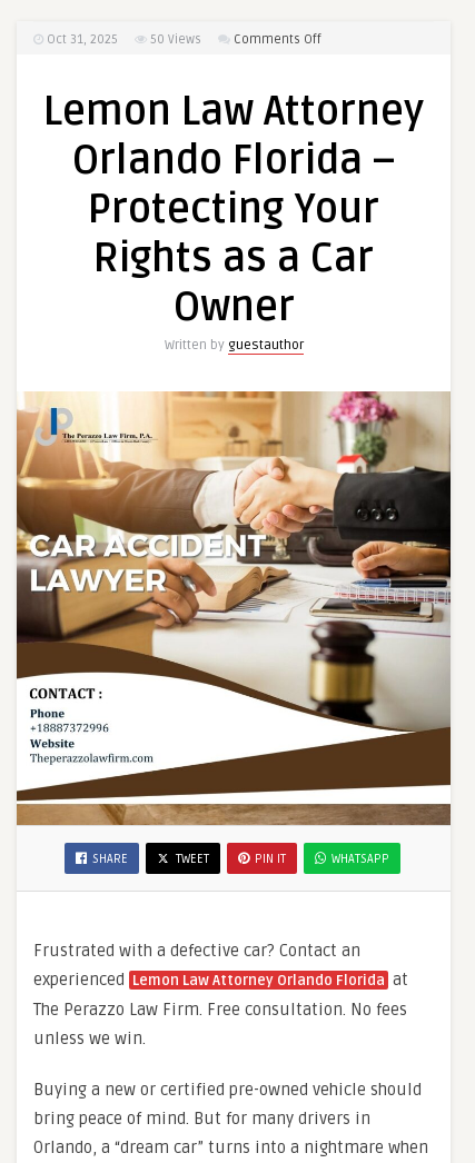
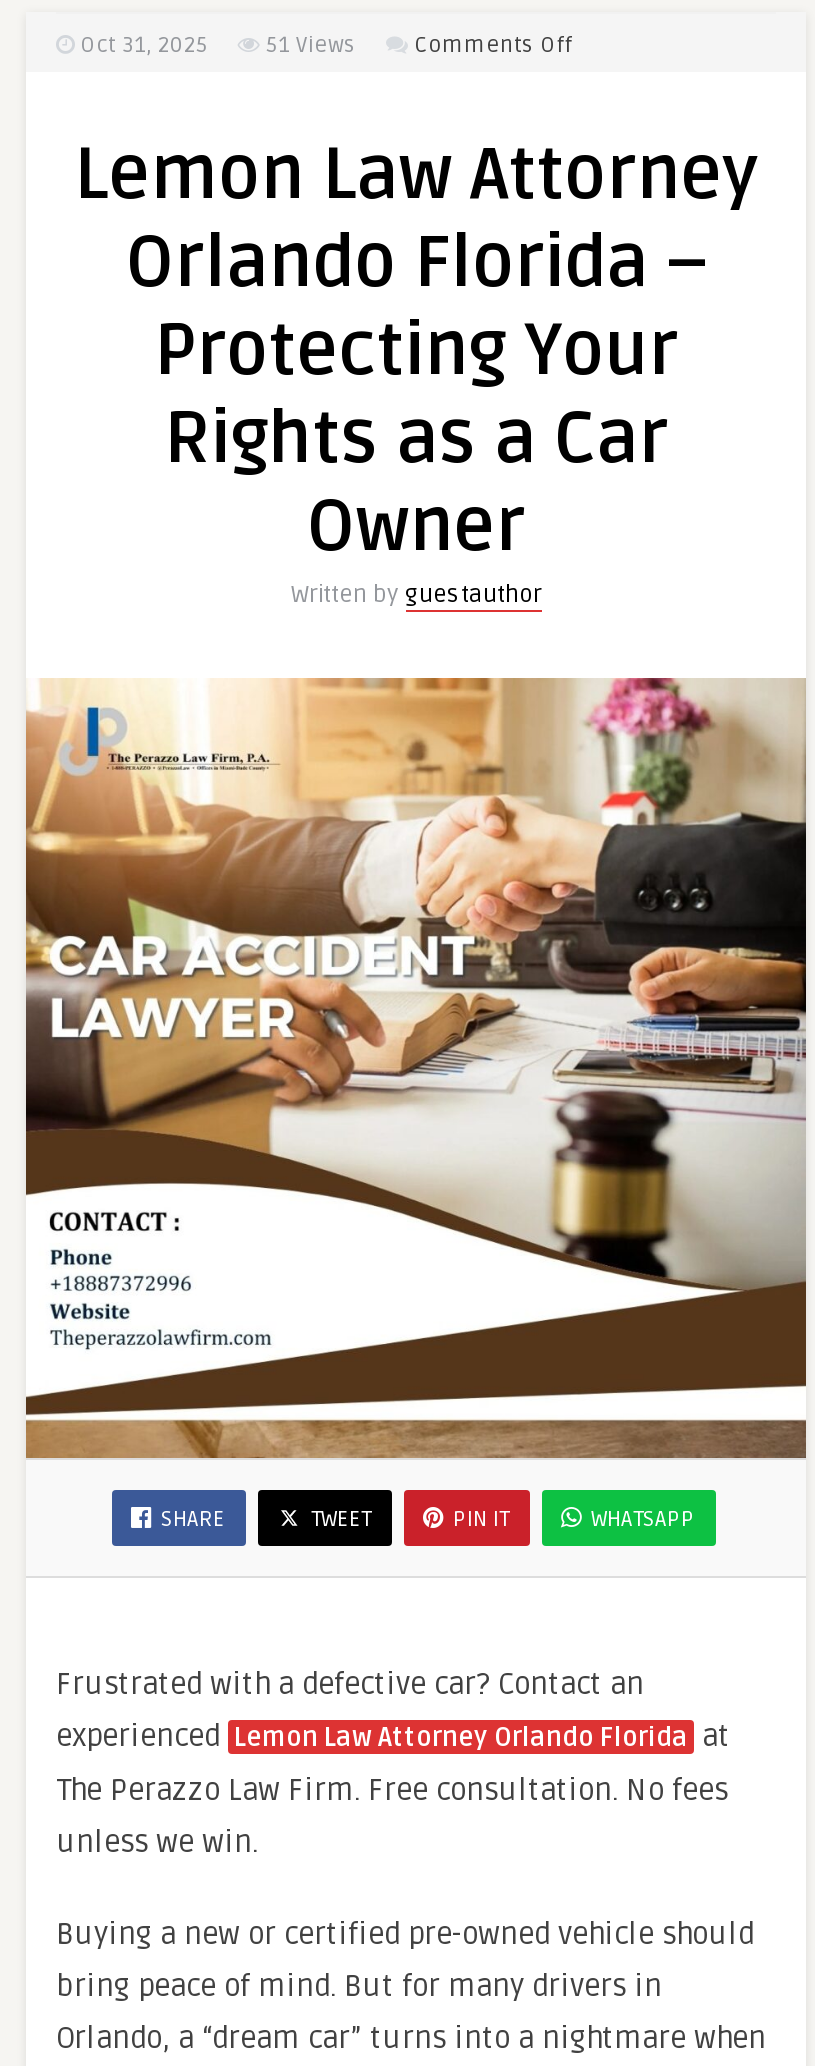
[43,32,201,47] Oct 31, 2025 50 Views -> [74,32,356,58] Oct 31, 2025 51 Views

